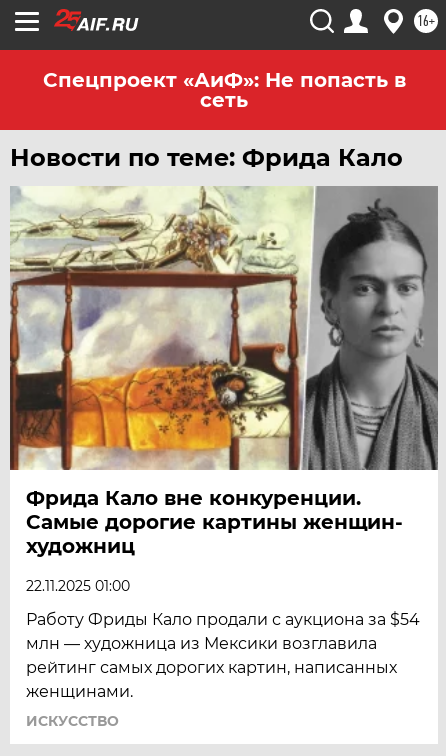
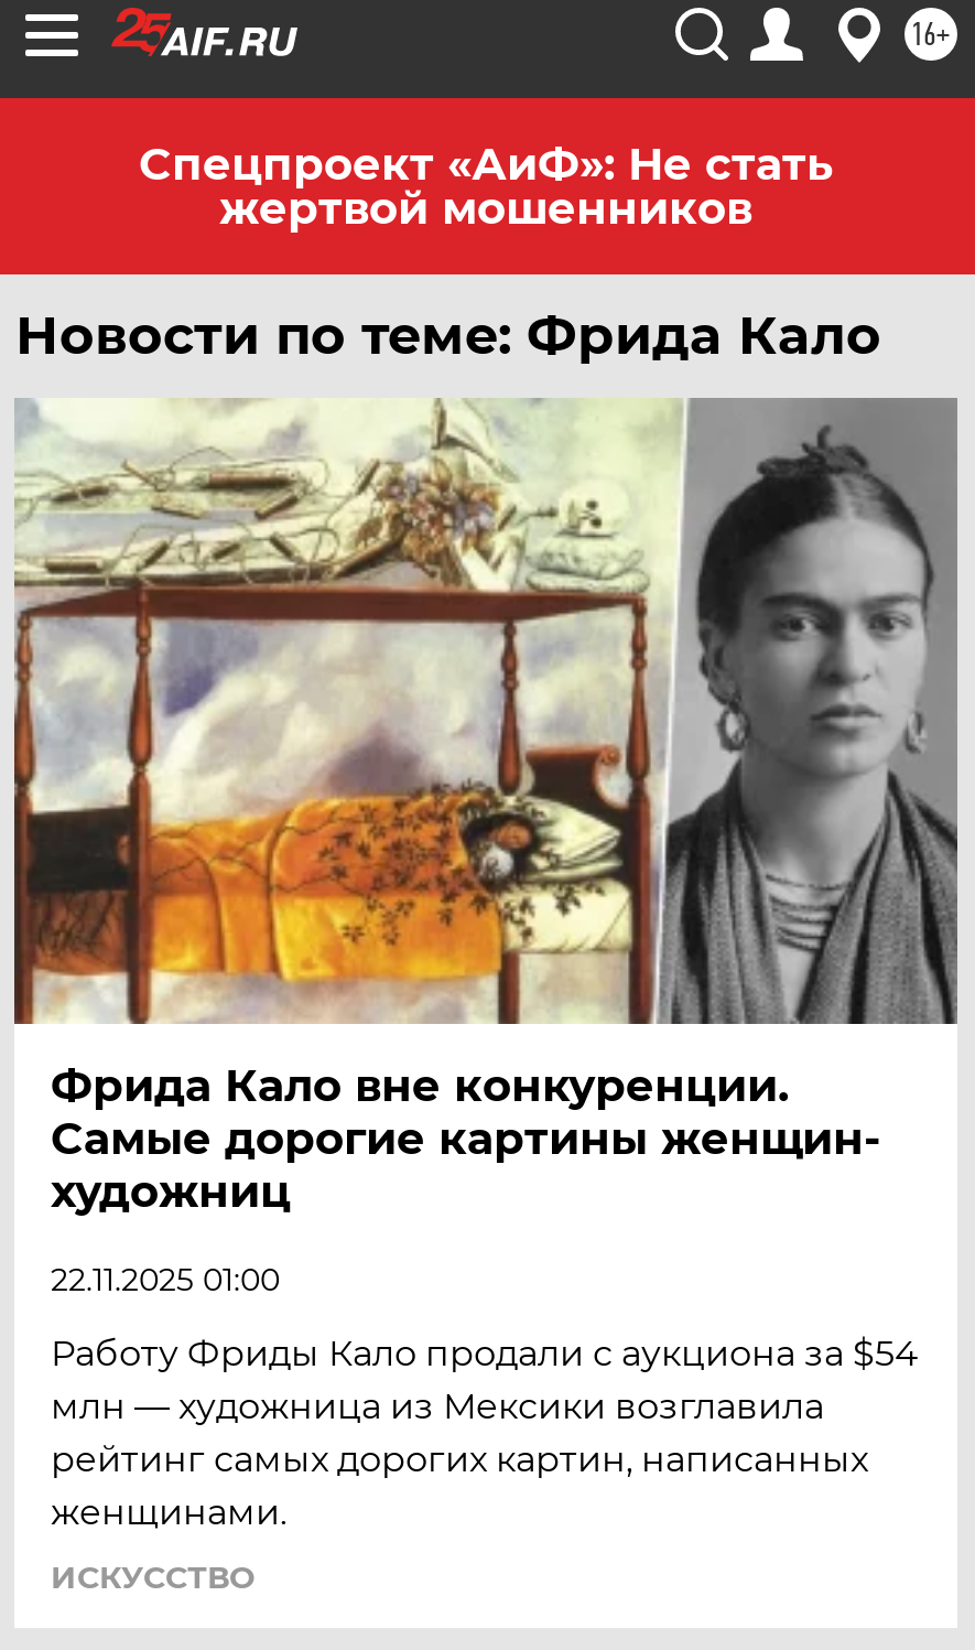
[42,68,405,112] Спецпроект «АиФ»: Не попасть в | сеть -> [139,138,833,235] Спецпроект «АиФ»: Не стать | жертвой мошенников

